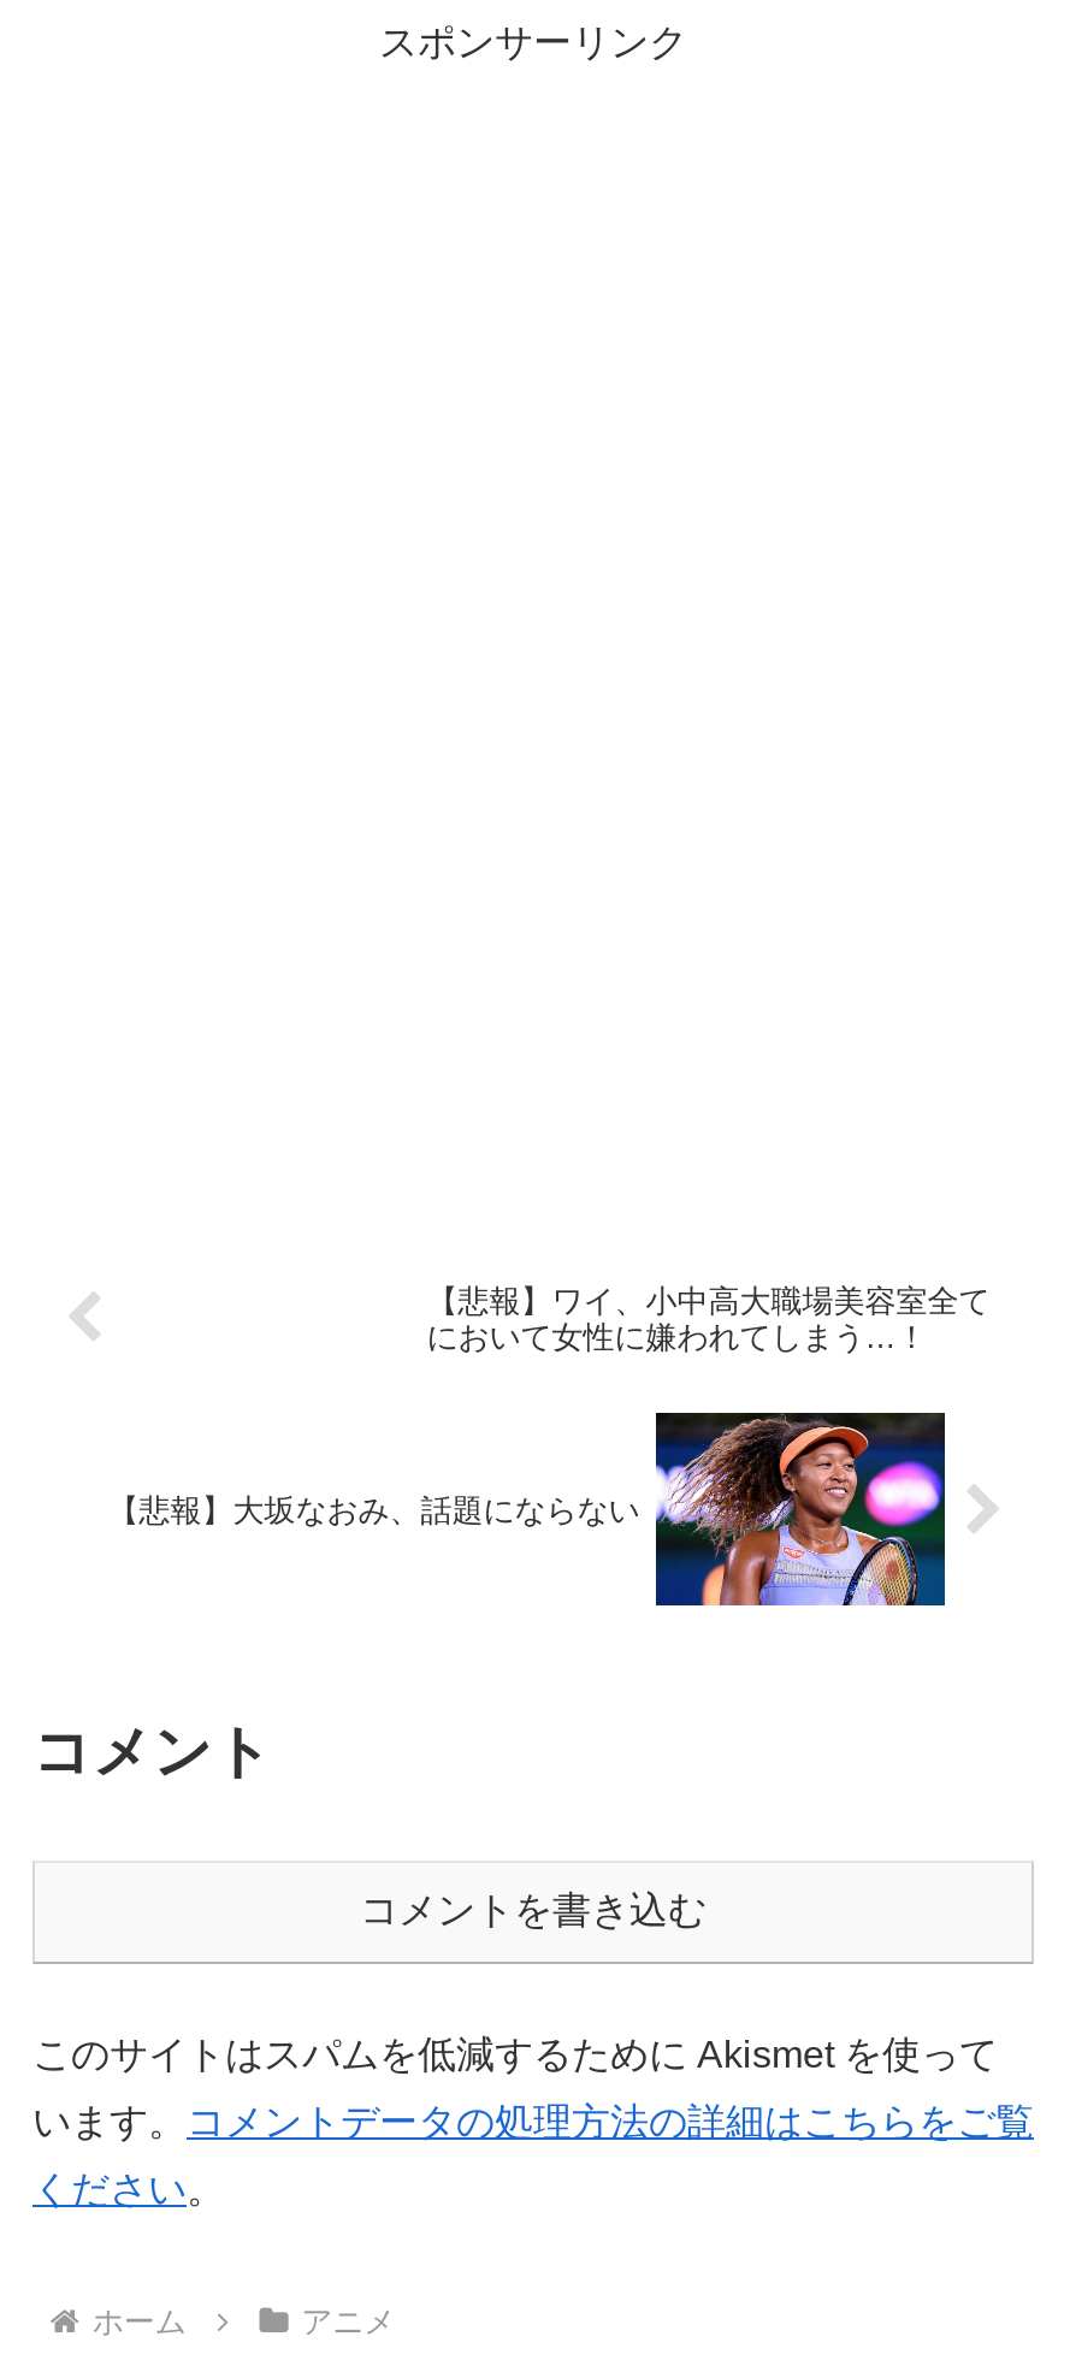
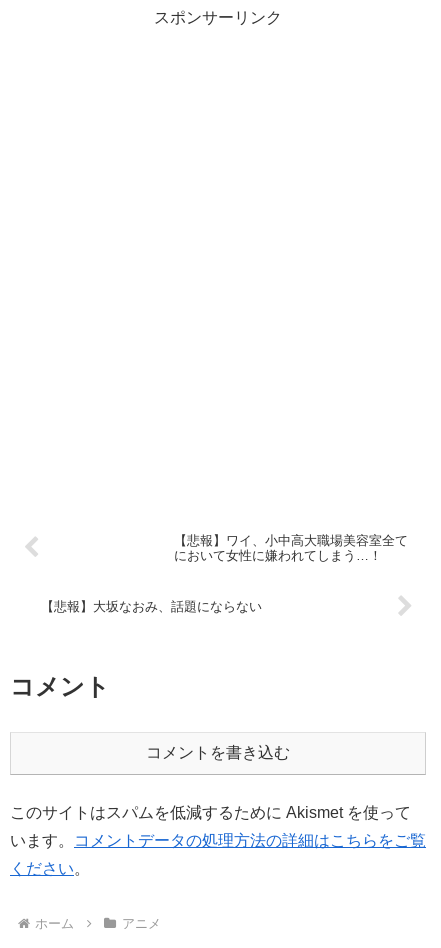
[654,1408,947,1608] [image] -> none

